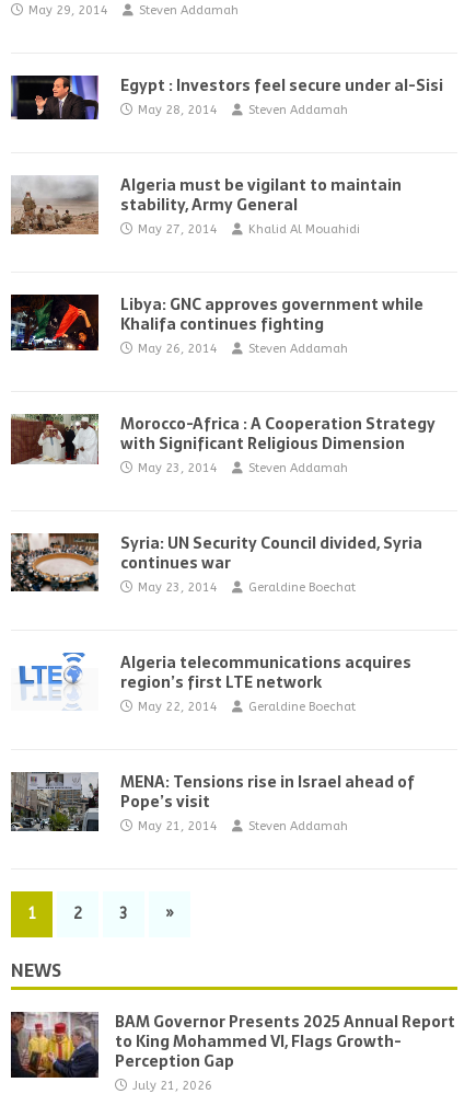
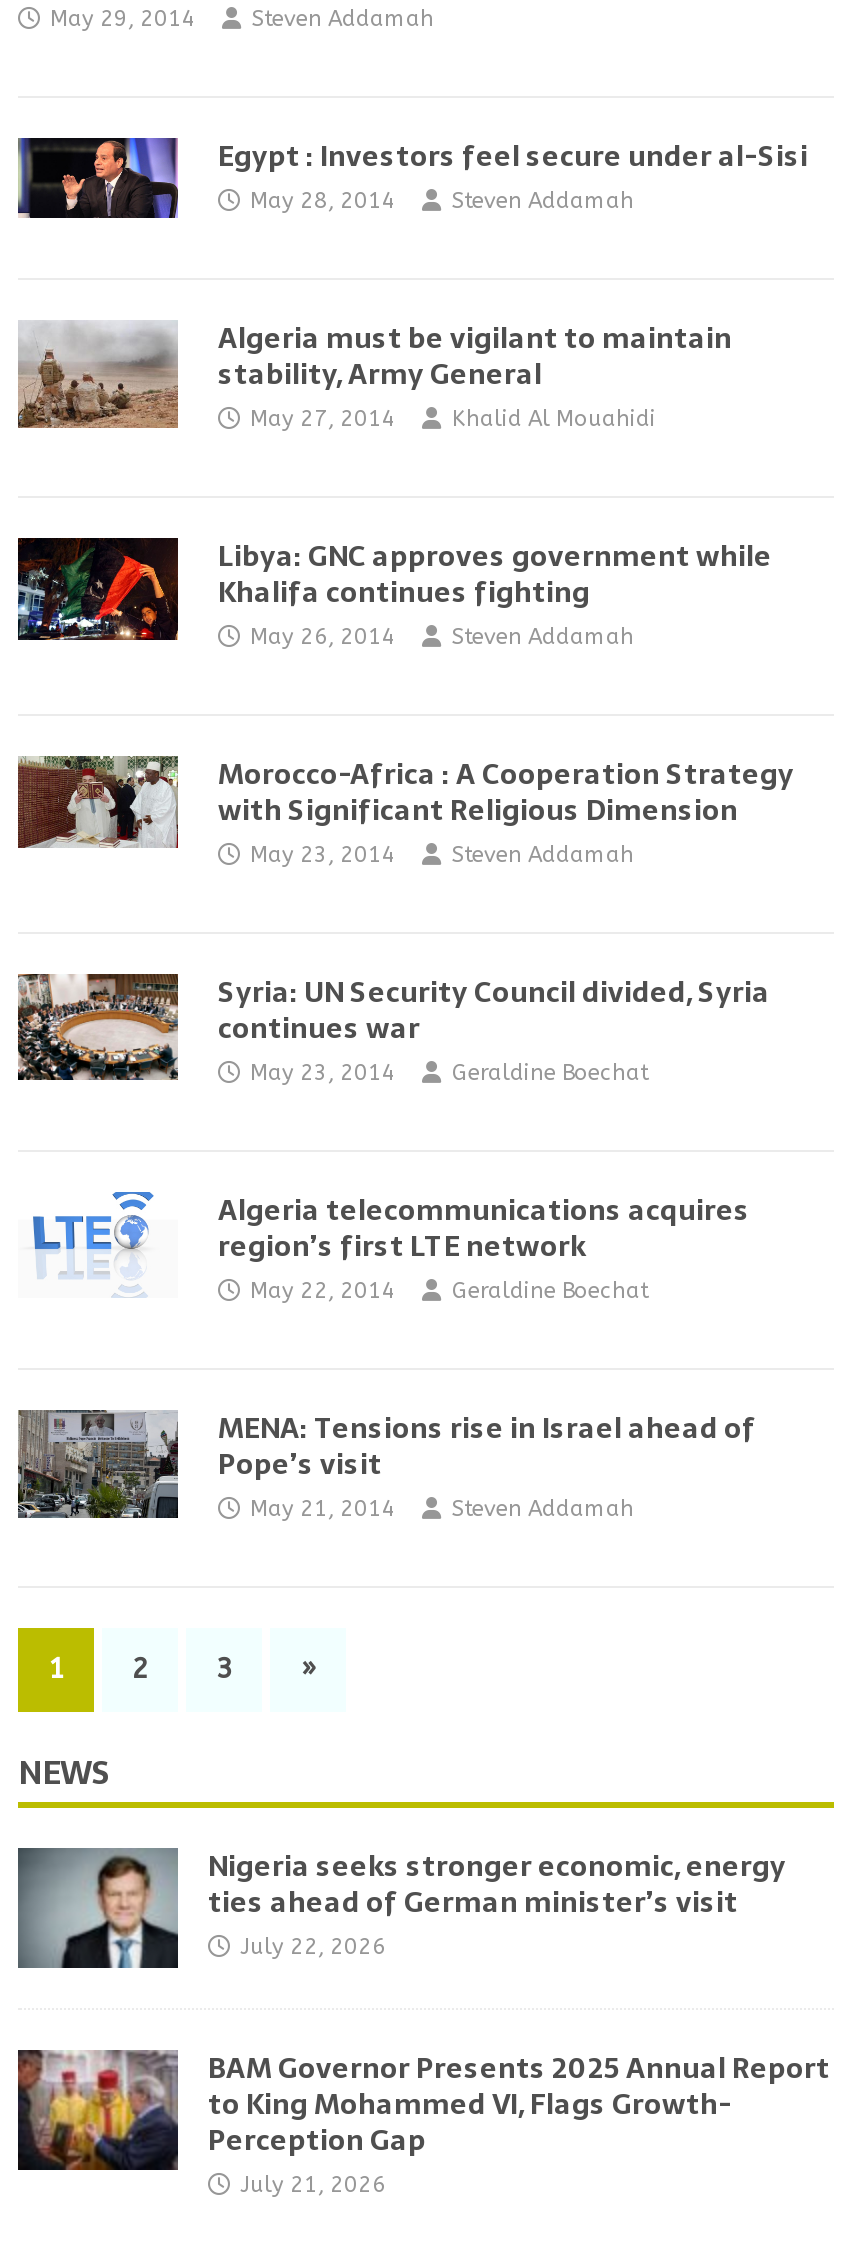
none -> [18,1844,786,1970] [image] | Nigeria seeks stronger economic, energy | ties ahead of German minister’s visit | July 22, 2026

